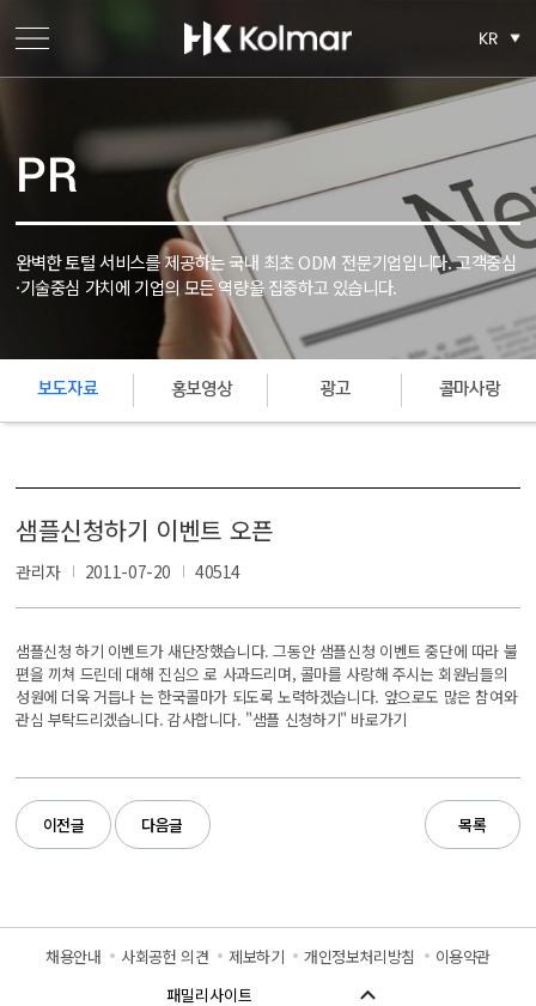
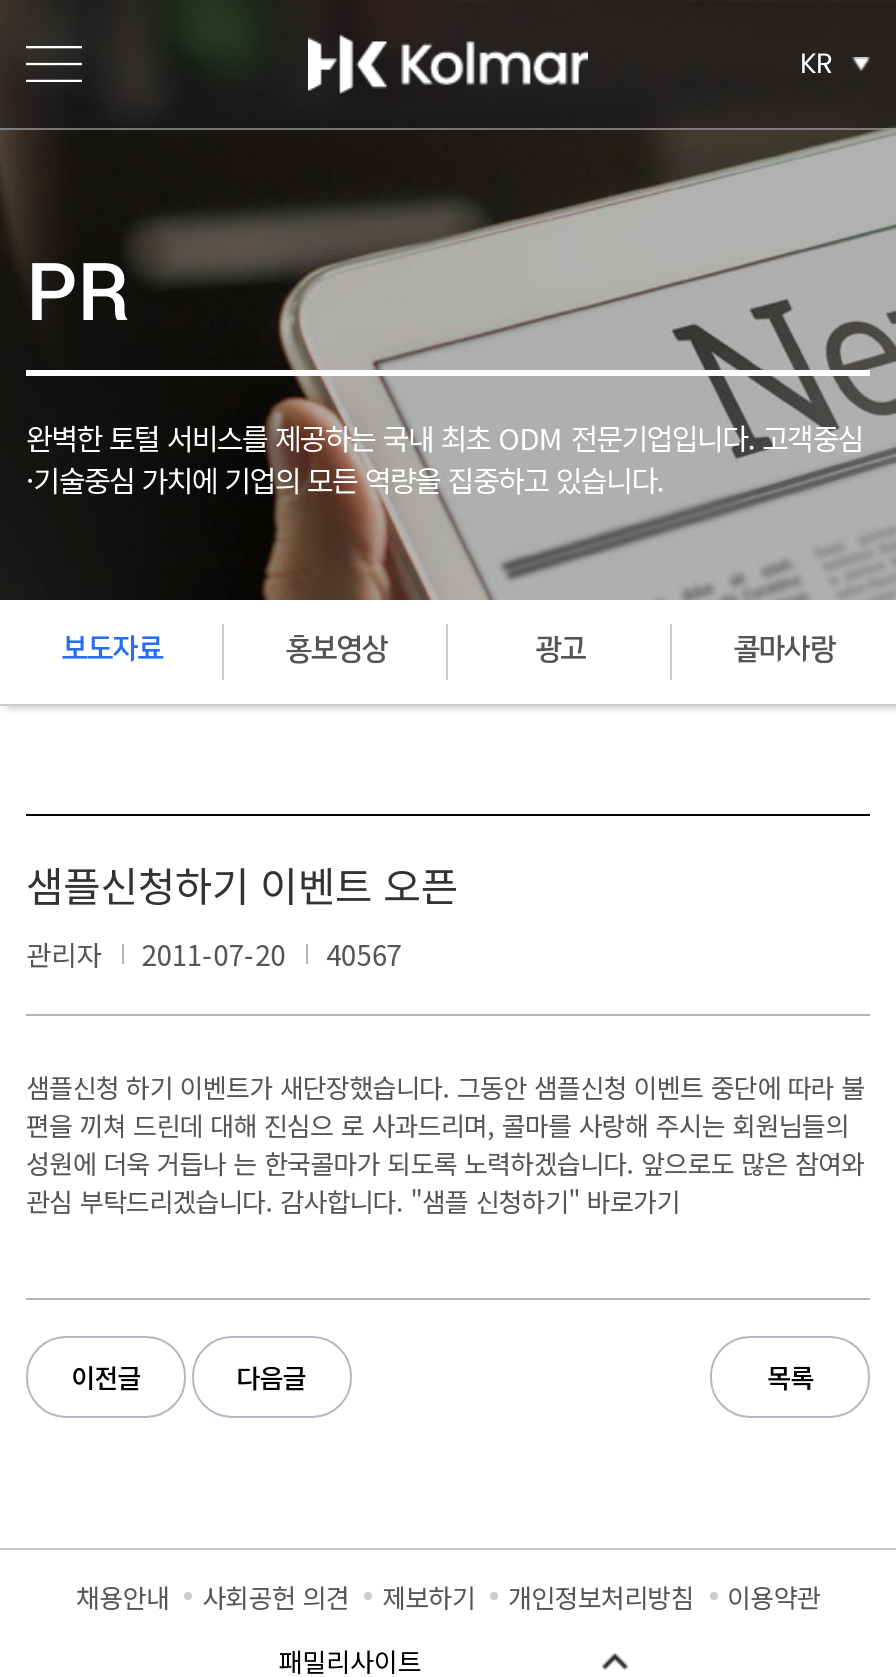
[16,560,240,584] 관리자 2011-07-20 40514 -> [26,935,402,975] 관리자 2011-07-20 40567

